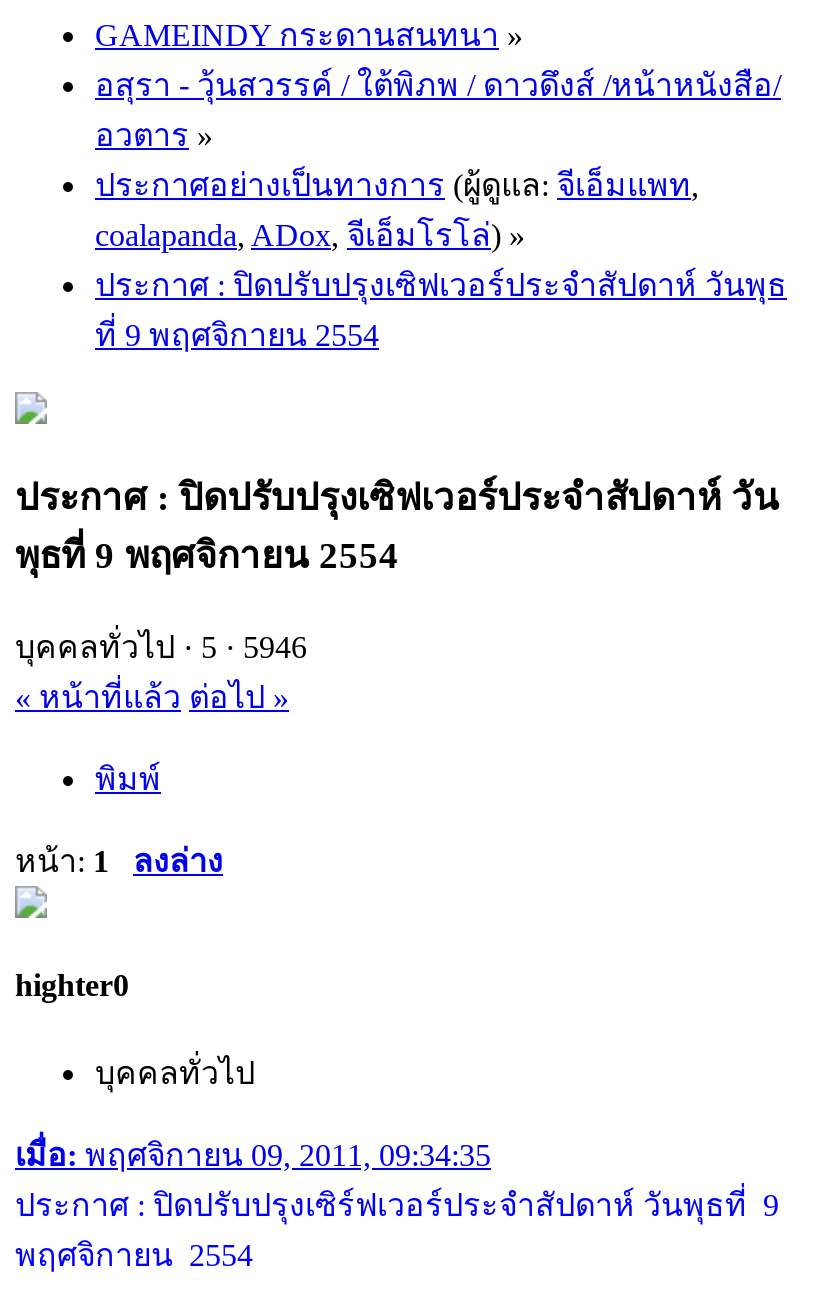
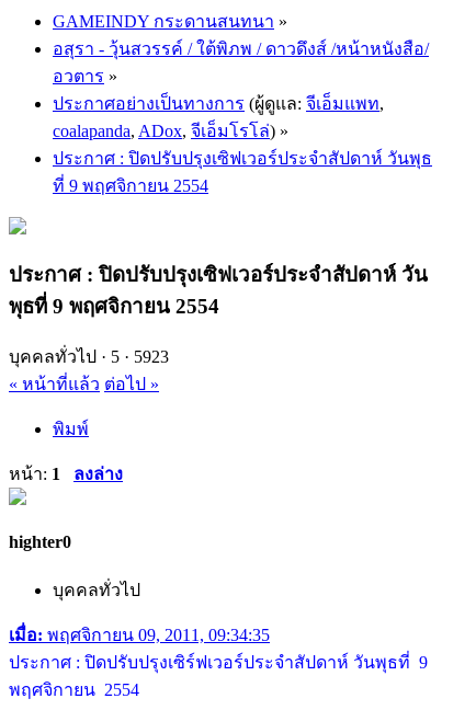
[15,630,307,664] บุคคลทั่วไป · 5 · 5946 -> [9,347,169,366] บุคคลทั่วไป · 5 · 5923

